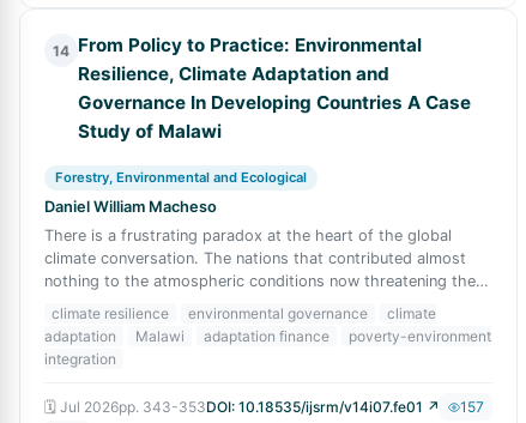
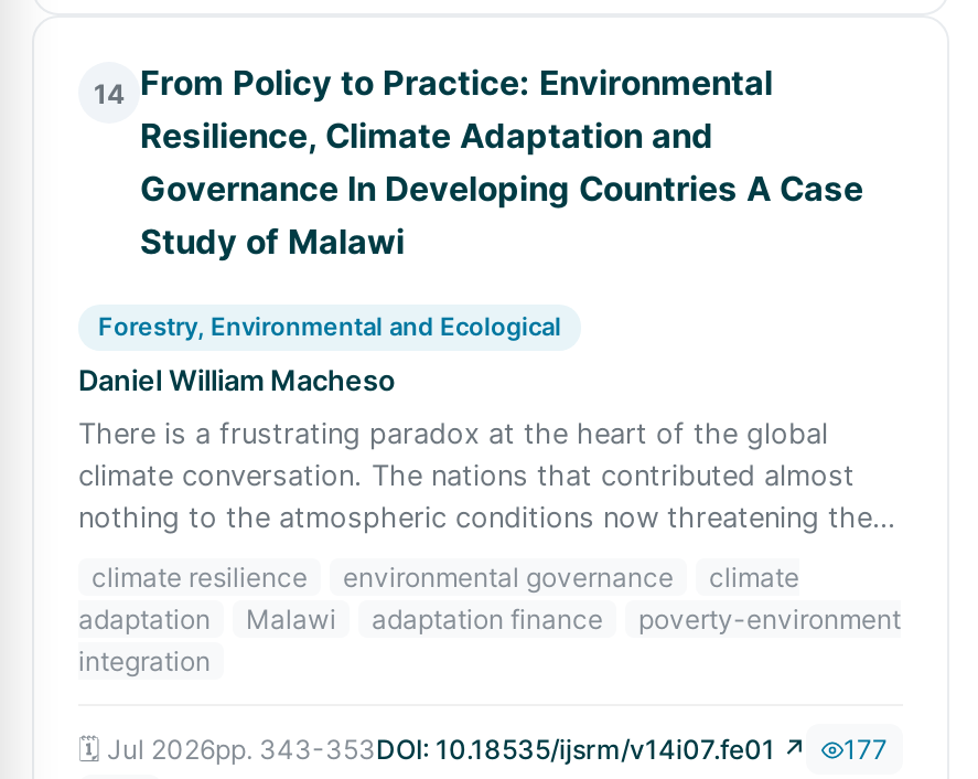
[460,398,484,416] 157 -> [843,733,888,766] 177

